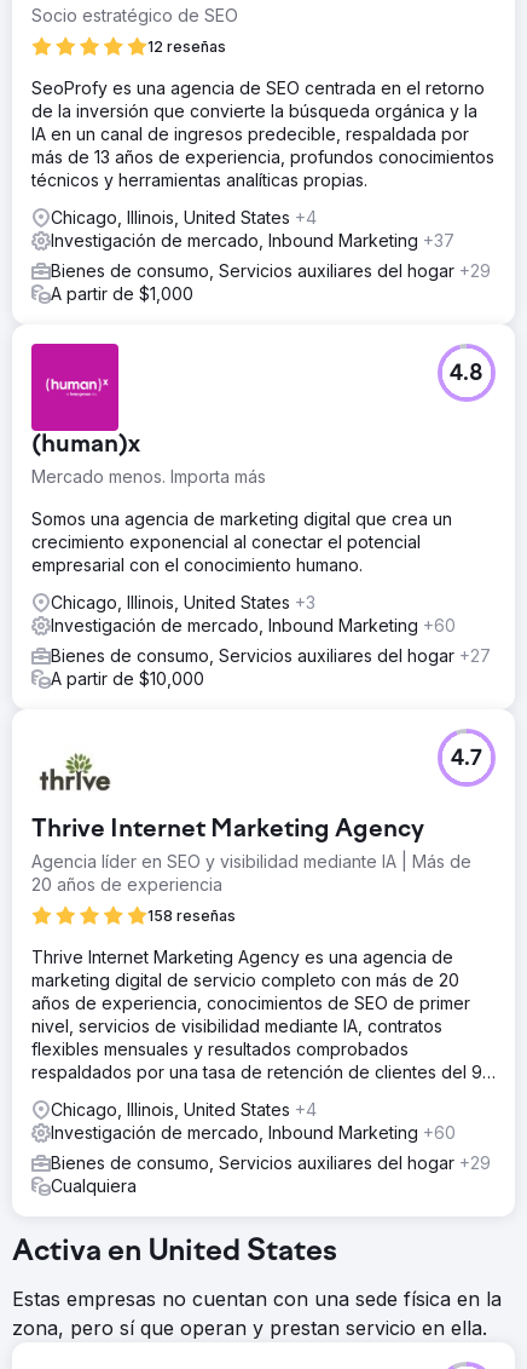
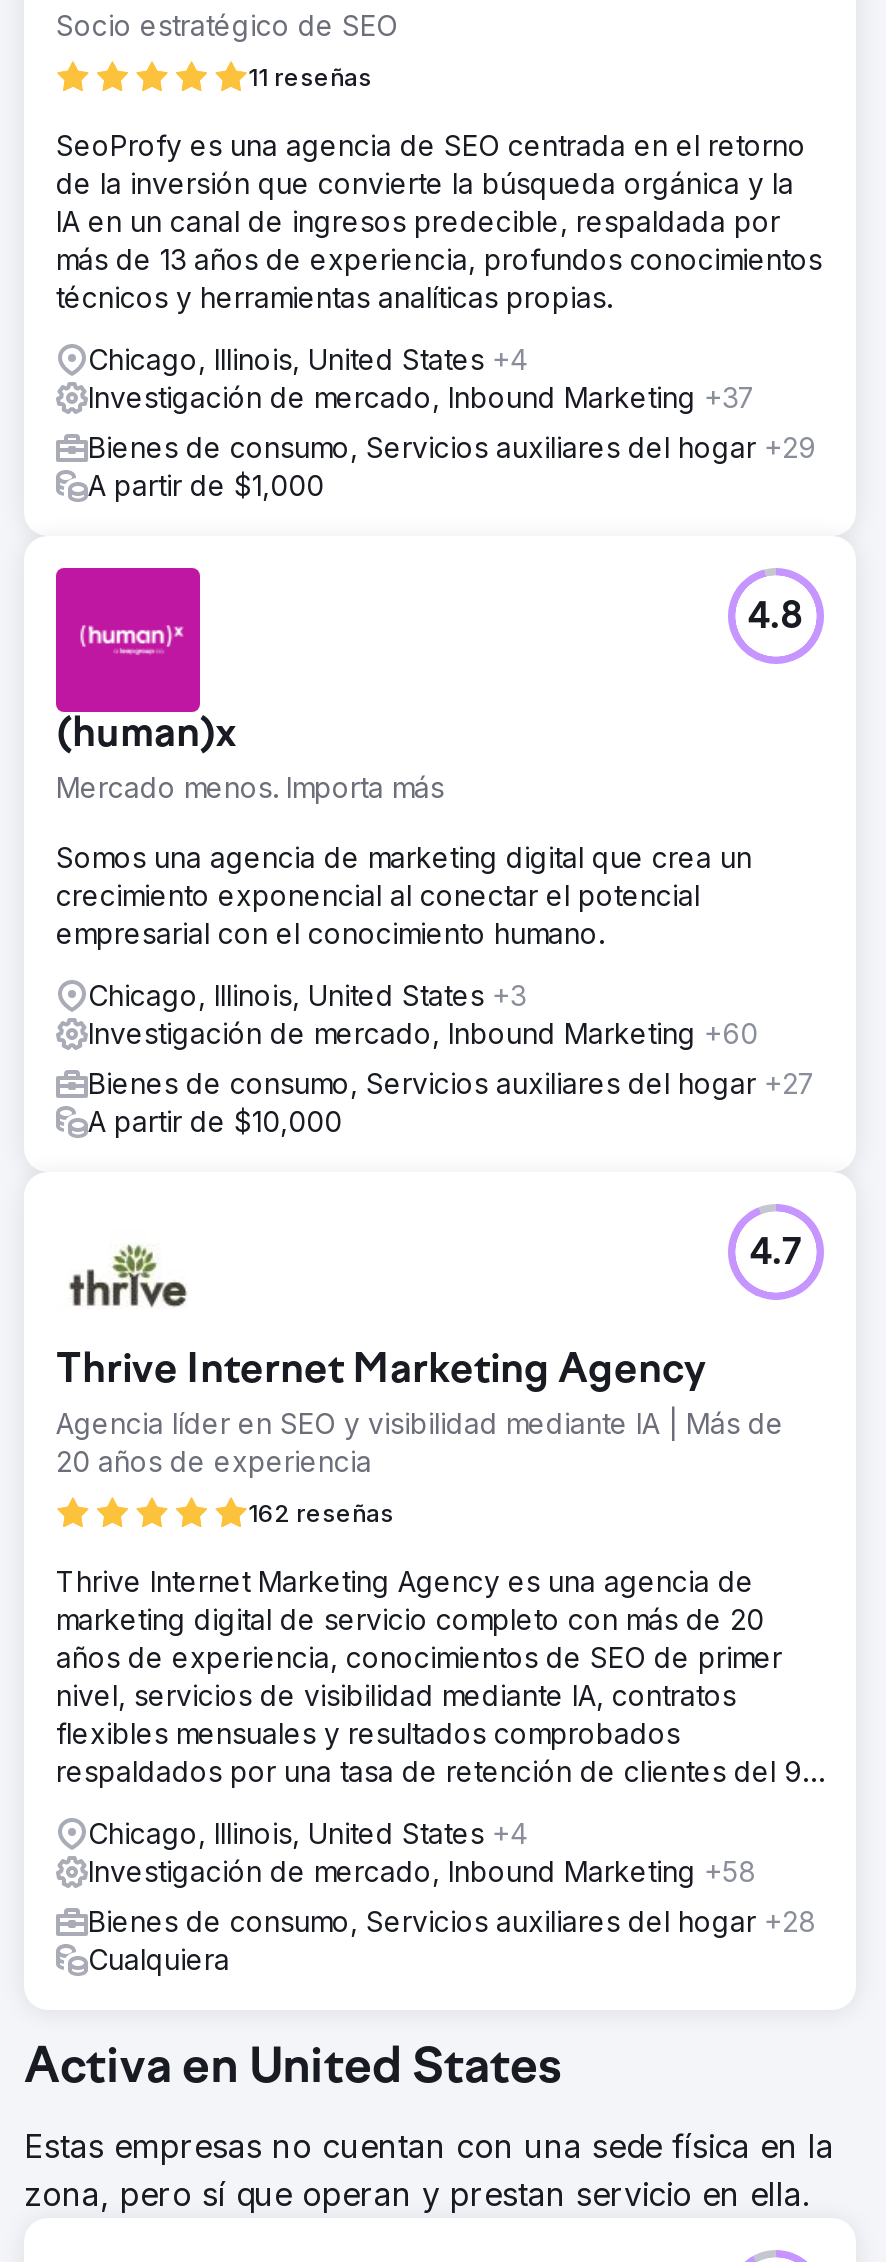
[147,38,226,56] 12 reseñas -> [248,62,372,92] 11 reseñas
[147,907,236,925] 158 reseñas -> [248,1498,394,1528] 162 reseñas
[51,1122,456,1143] Investigación de mercado, Inbound Marketing +60 -> [88,1854,756,1888] Investigación de mercado, Inbound Marketing +58
[51,1152,491,1173] Bienes de consumo, Servicios auxiliares del hogar +29 -> [88,1904,816,1938] Bienes de consumo, Servicios auxiliares del hogar +28

